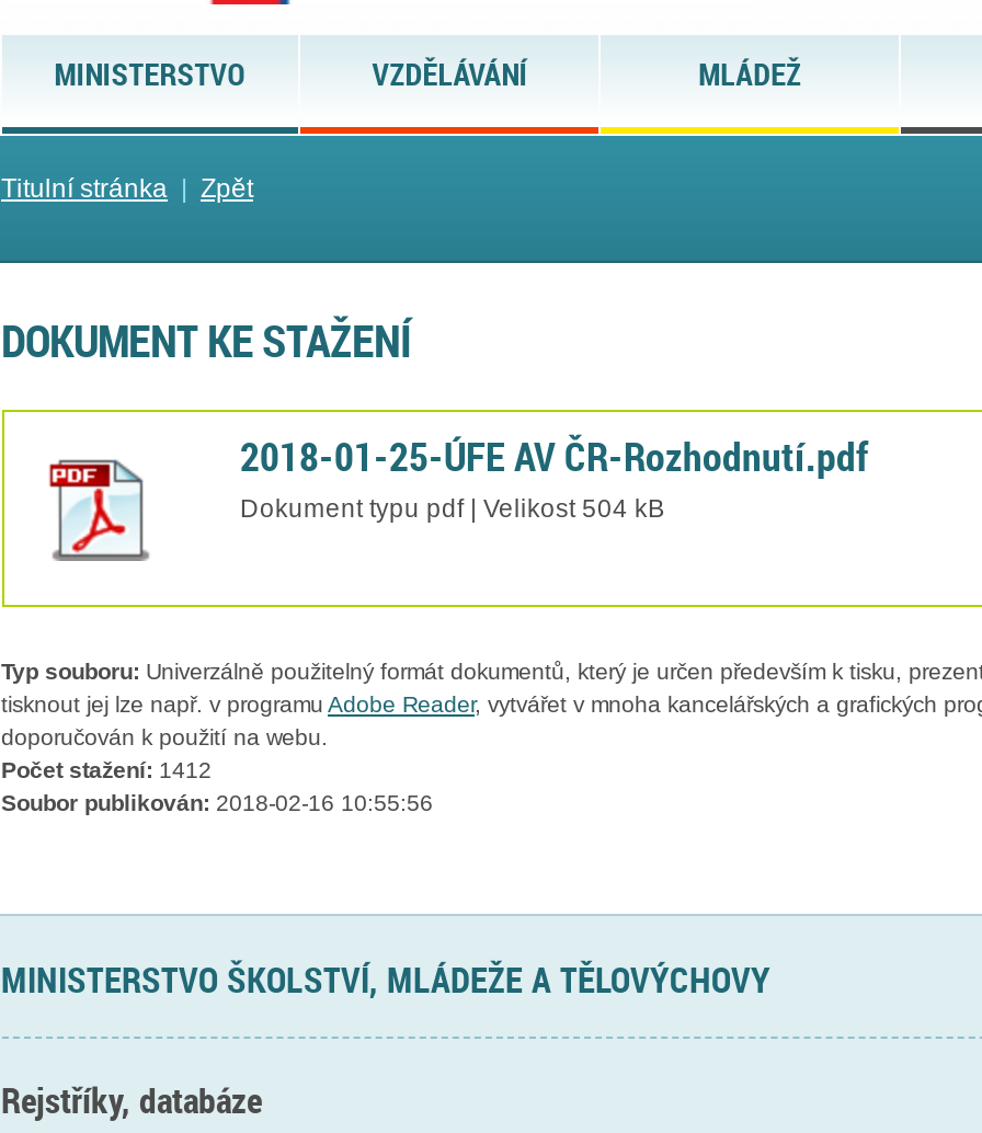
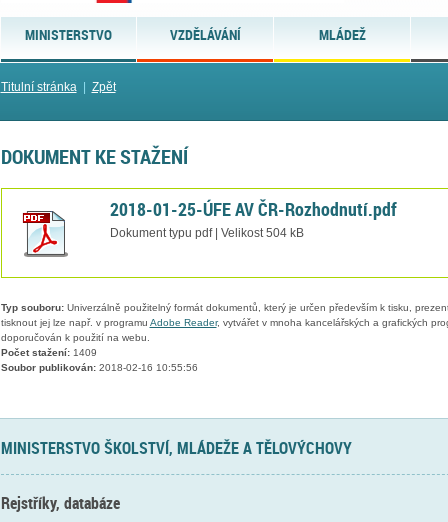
[1,759,212,783] Počet stažení: 1412 -> [0,347,96,358] Počet stažení: 1409

